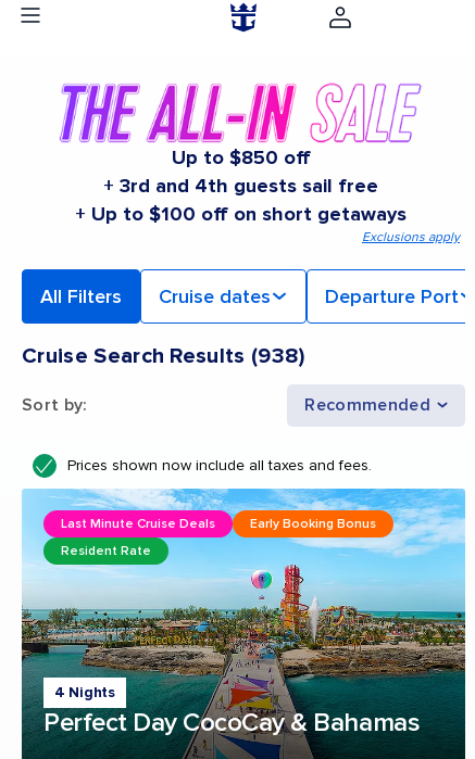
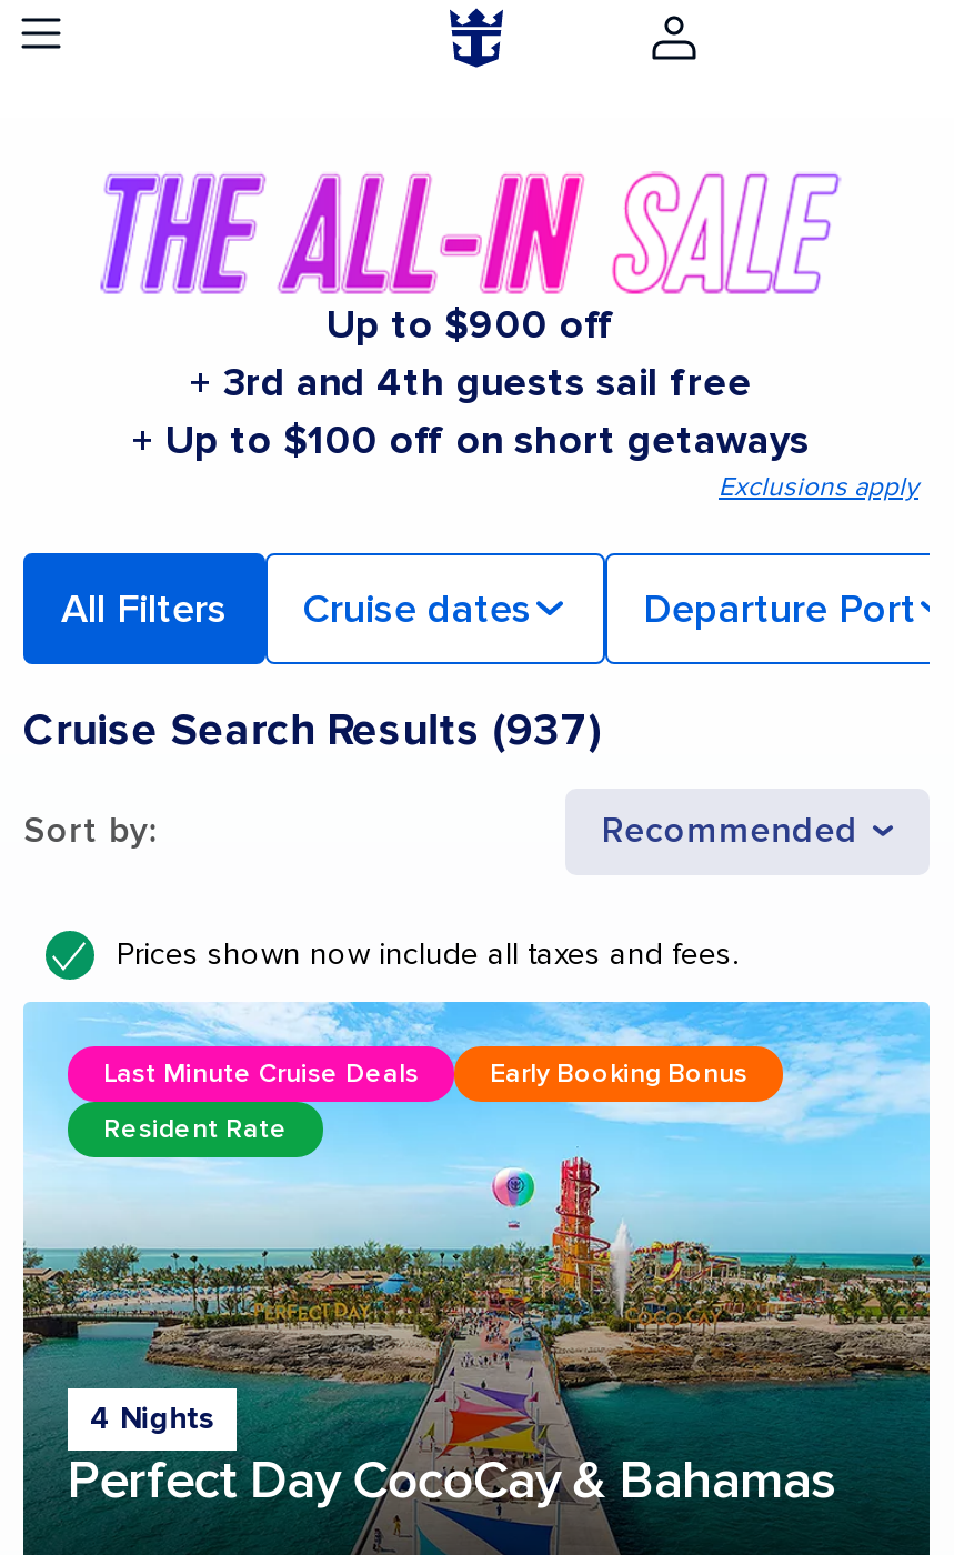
[171,145,310,169] Up to $850 off -> [327,299,615,348] Up to $900 off
[22,343,305,369] Cruise Search Results (938) -> [23,704,600,757] Cruise Search Results (937)

